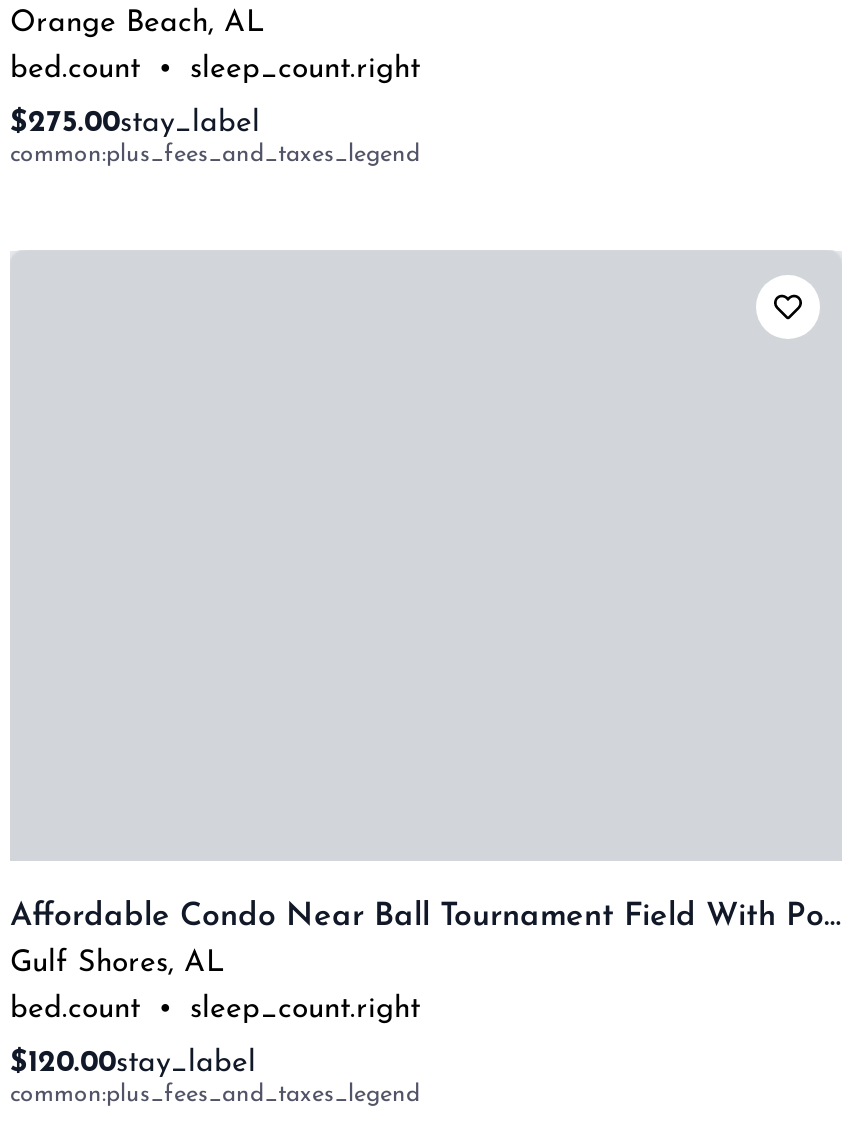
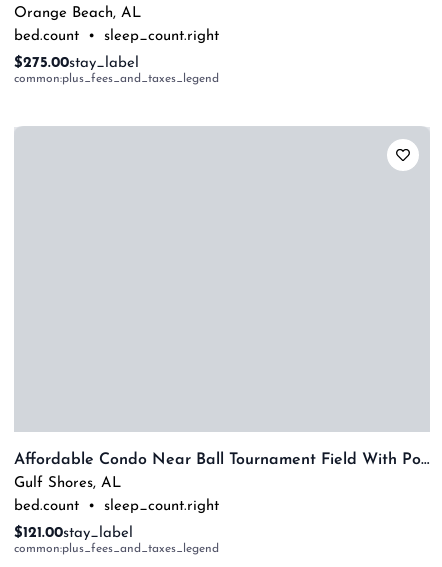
[10,1049,256,1079] $120.00stay_label -> [14,526,133,541] $121.00stay_label

